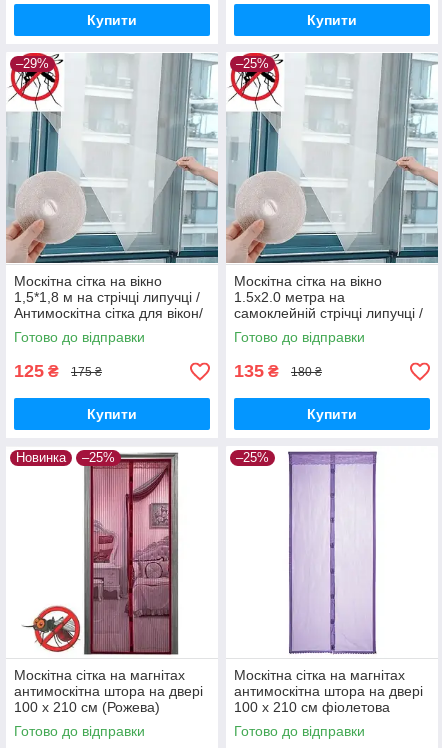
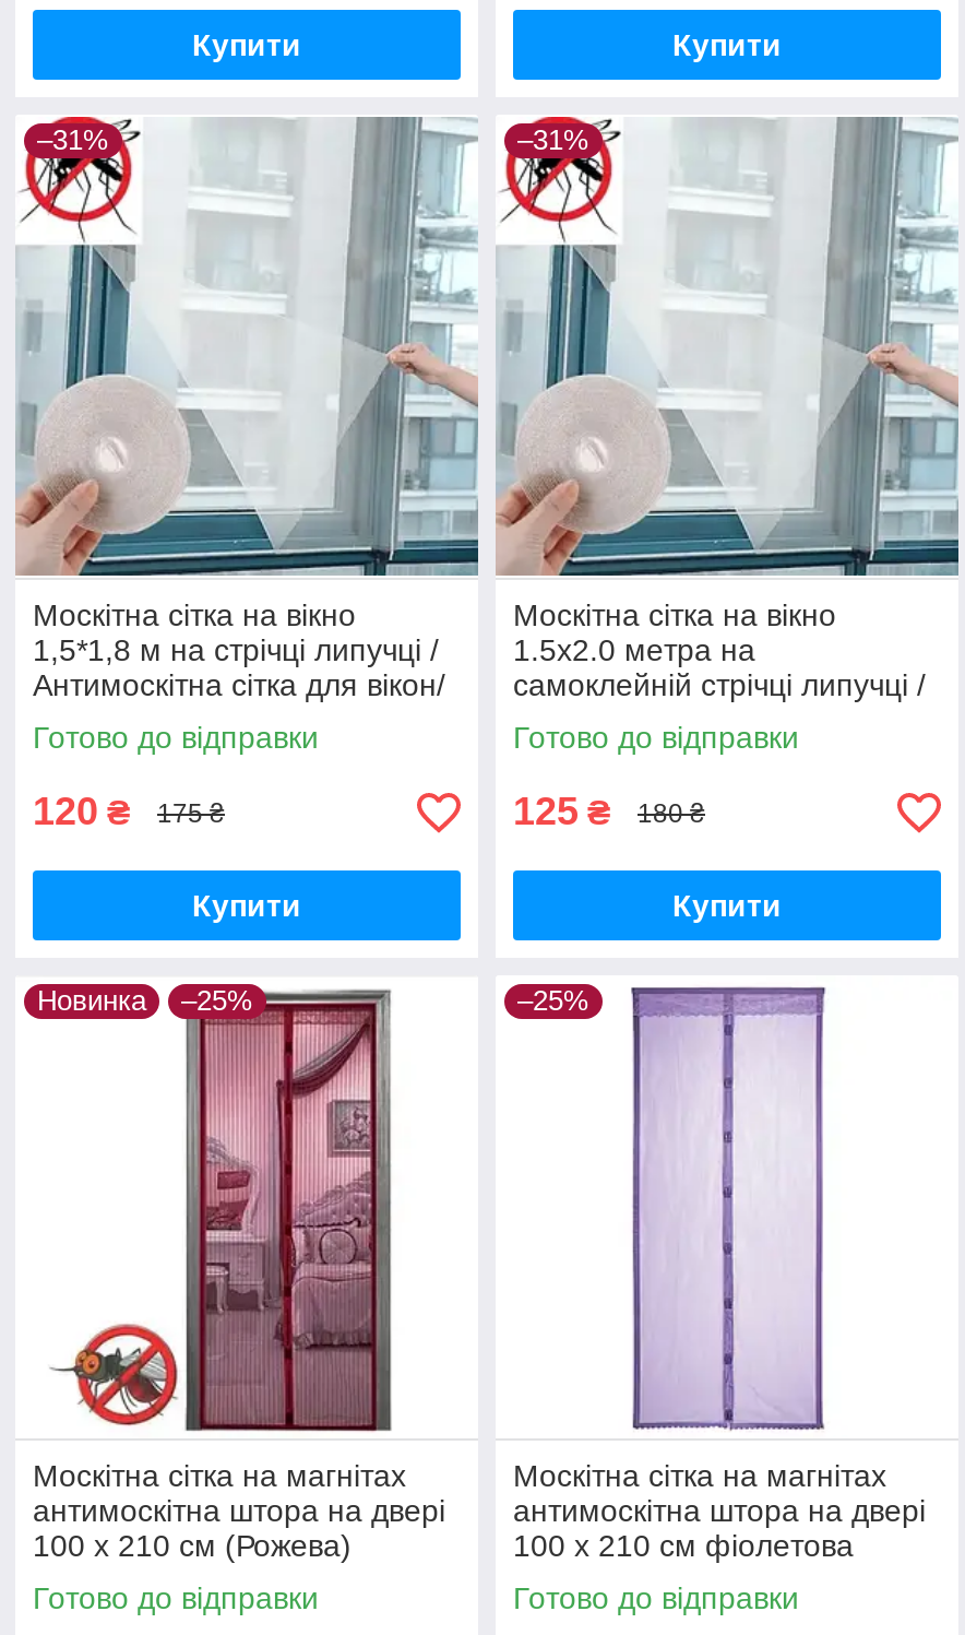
[16,56,49,71] –29% -> [37,123,109,156] –31%
[236,56,269,71] –25% -> [517,123,589,156] –31%
[14,361,59,381] 125 ₴ -> [33,790,131,833] 120 ₴
[234,361,279,381] 135 ₴ -> [513,790,611,833] 125 ₴

